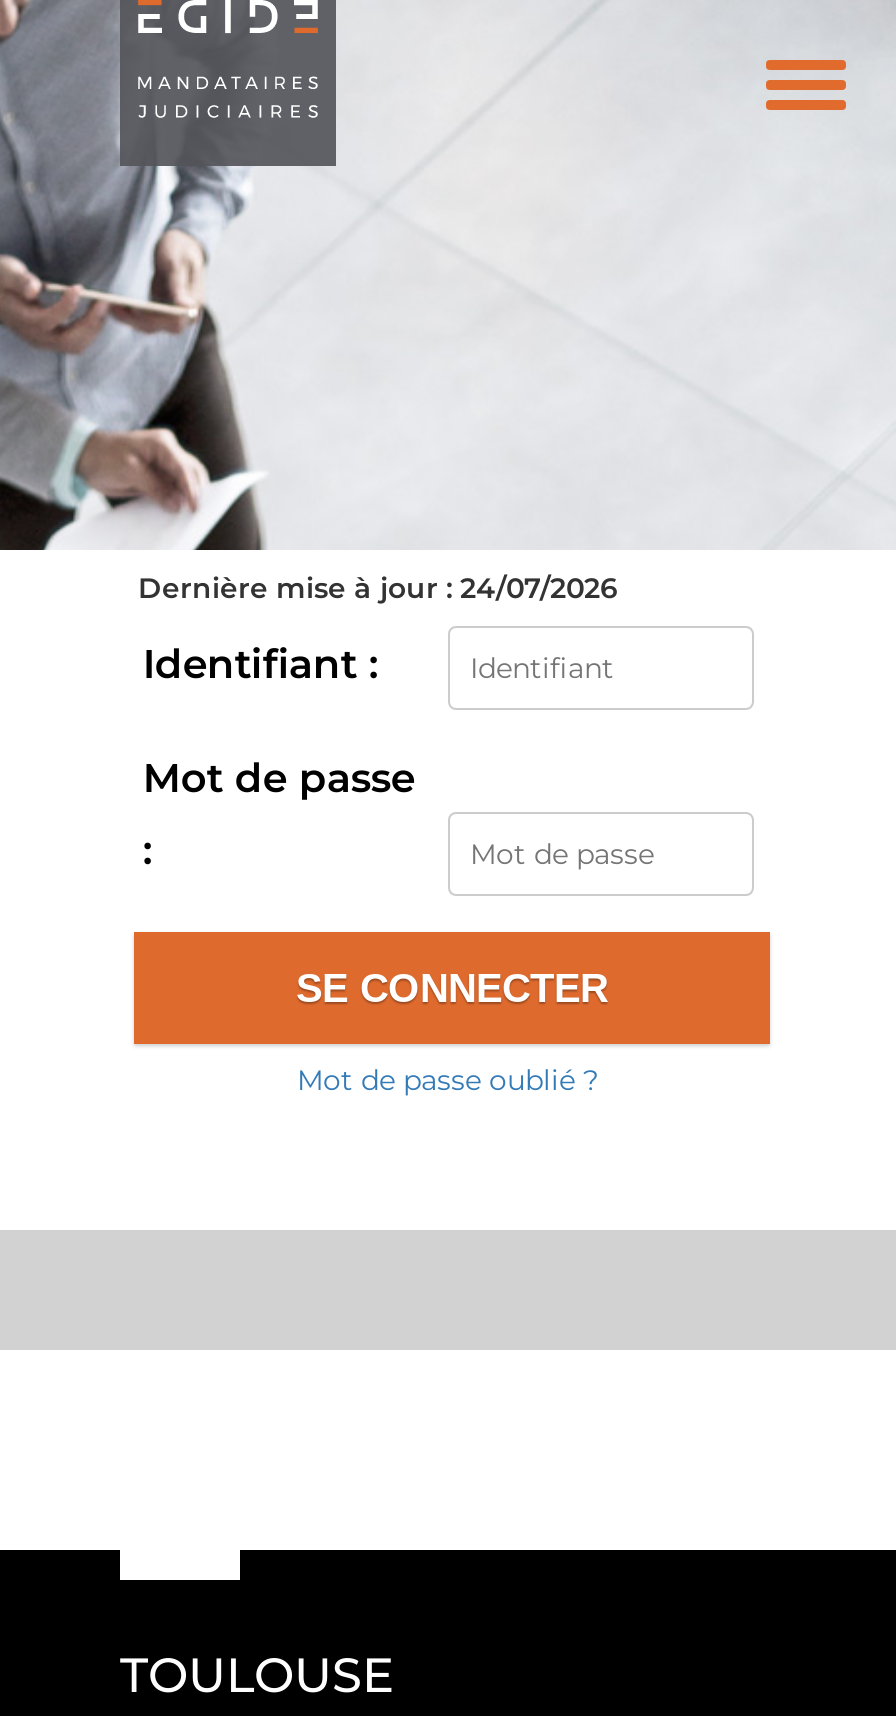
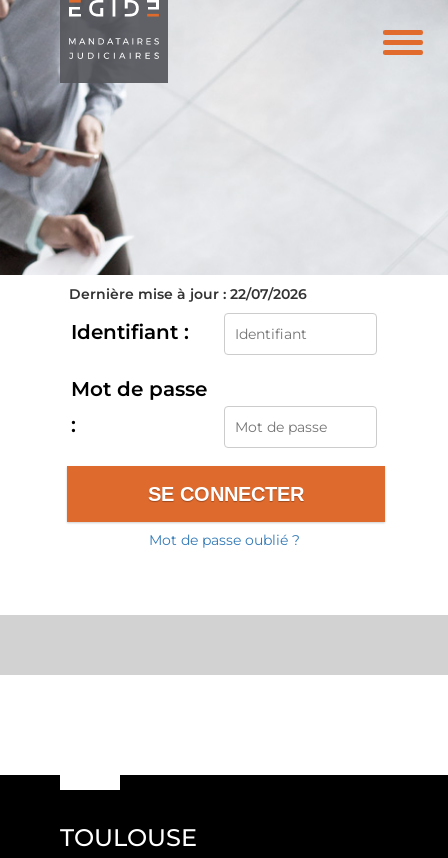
[138,570,618,606] Dernière mise à jour : 24/07/2026 -> [69,285,307,303] Dernière mise à jour : 22/07/2026

